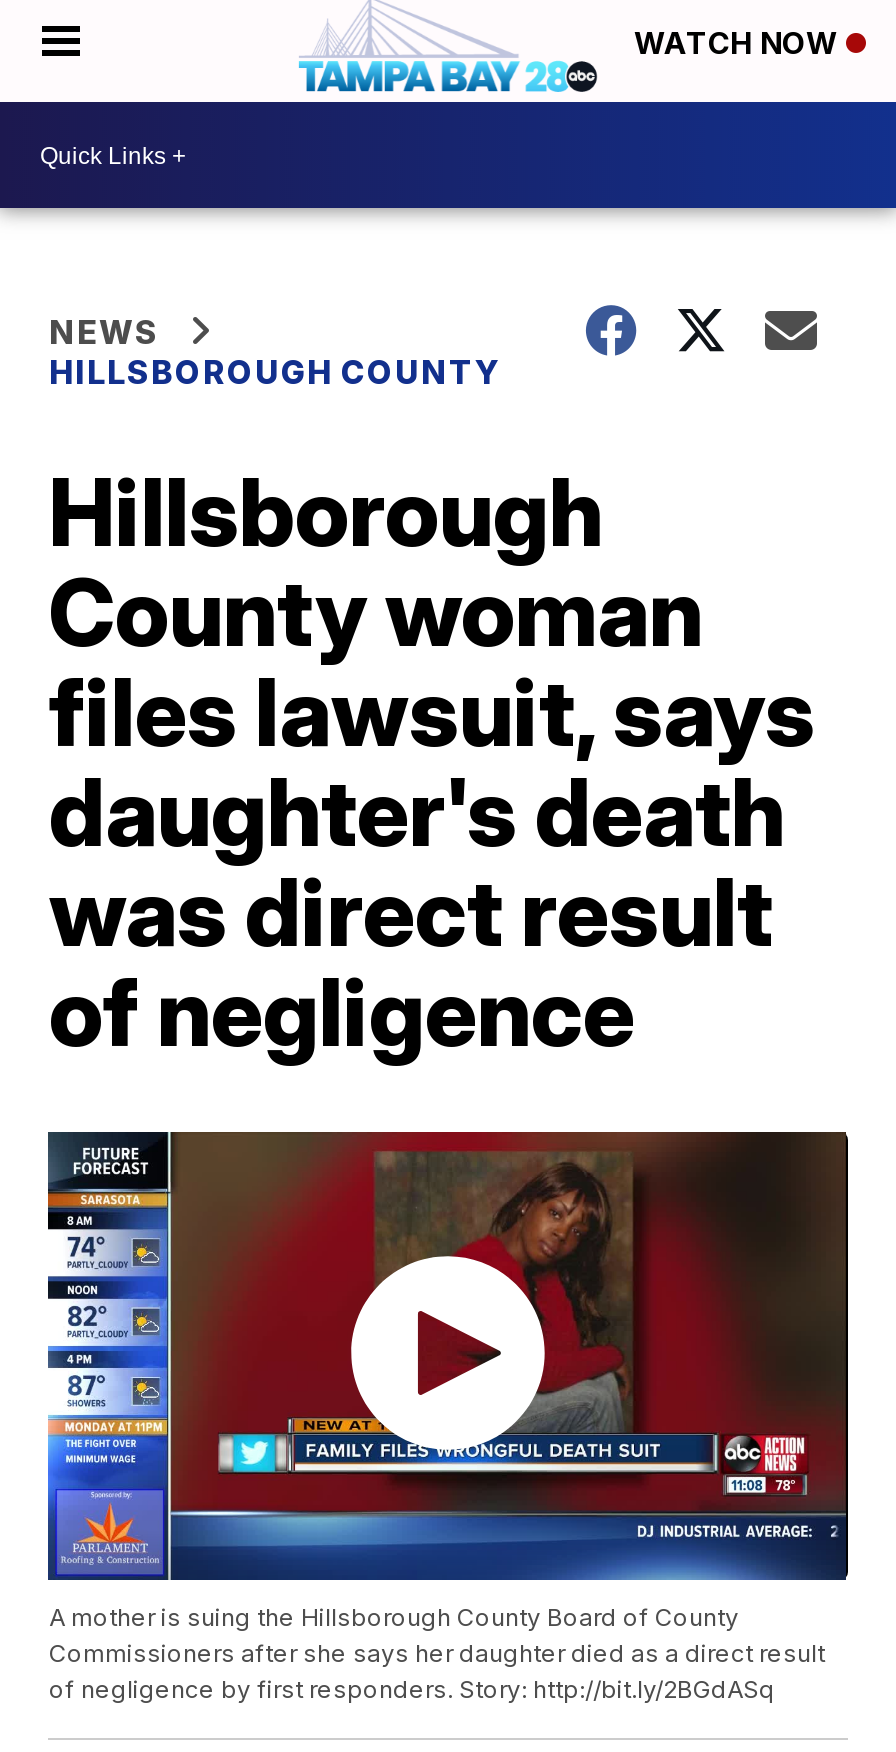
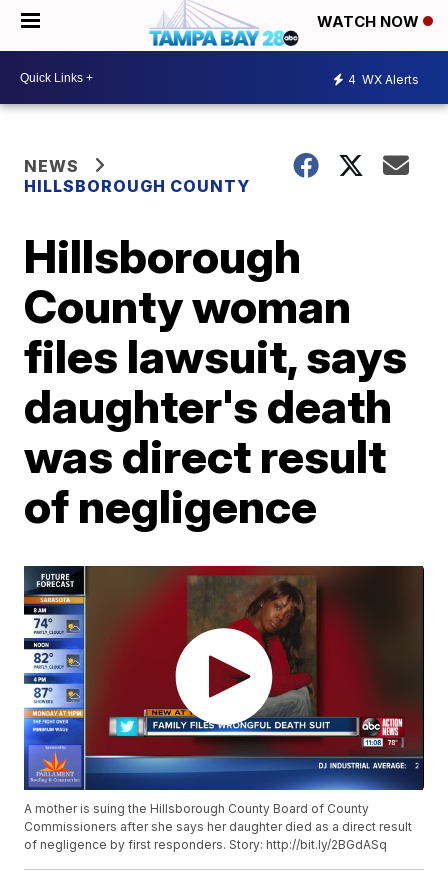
none -> [348,71,419,86] 4 WX Alerts

